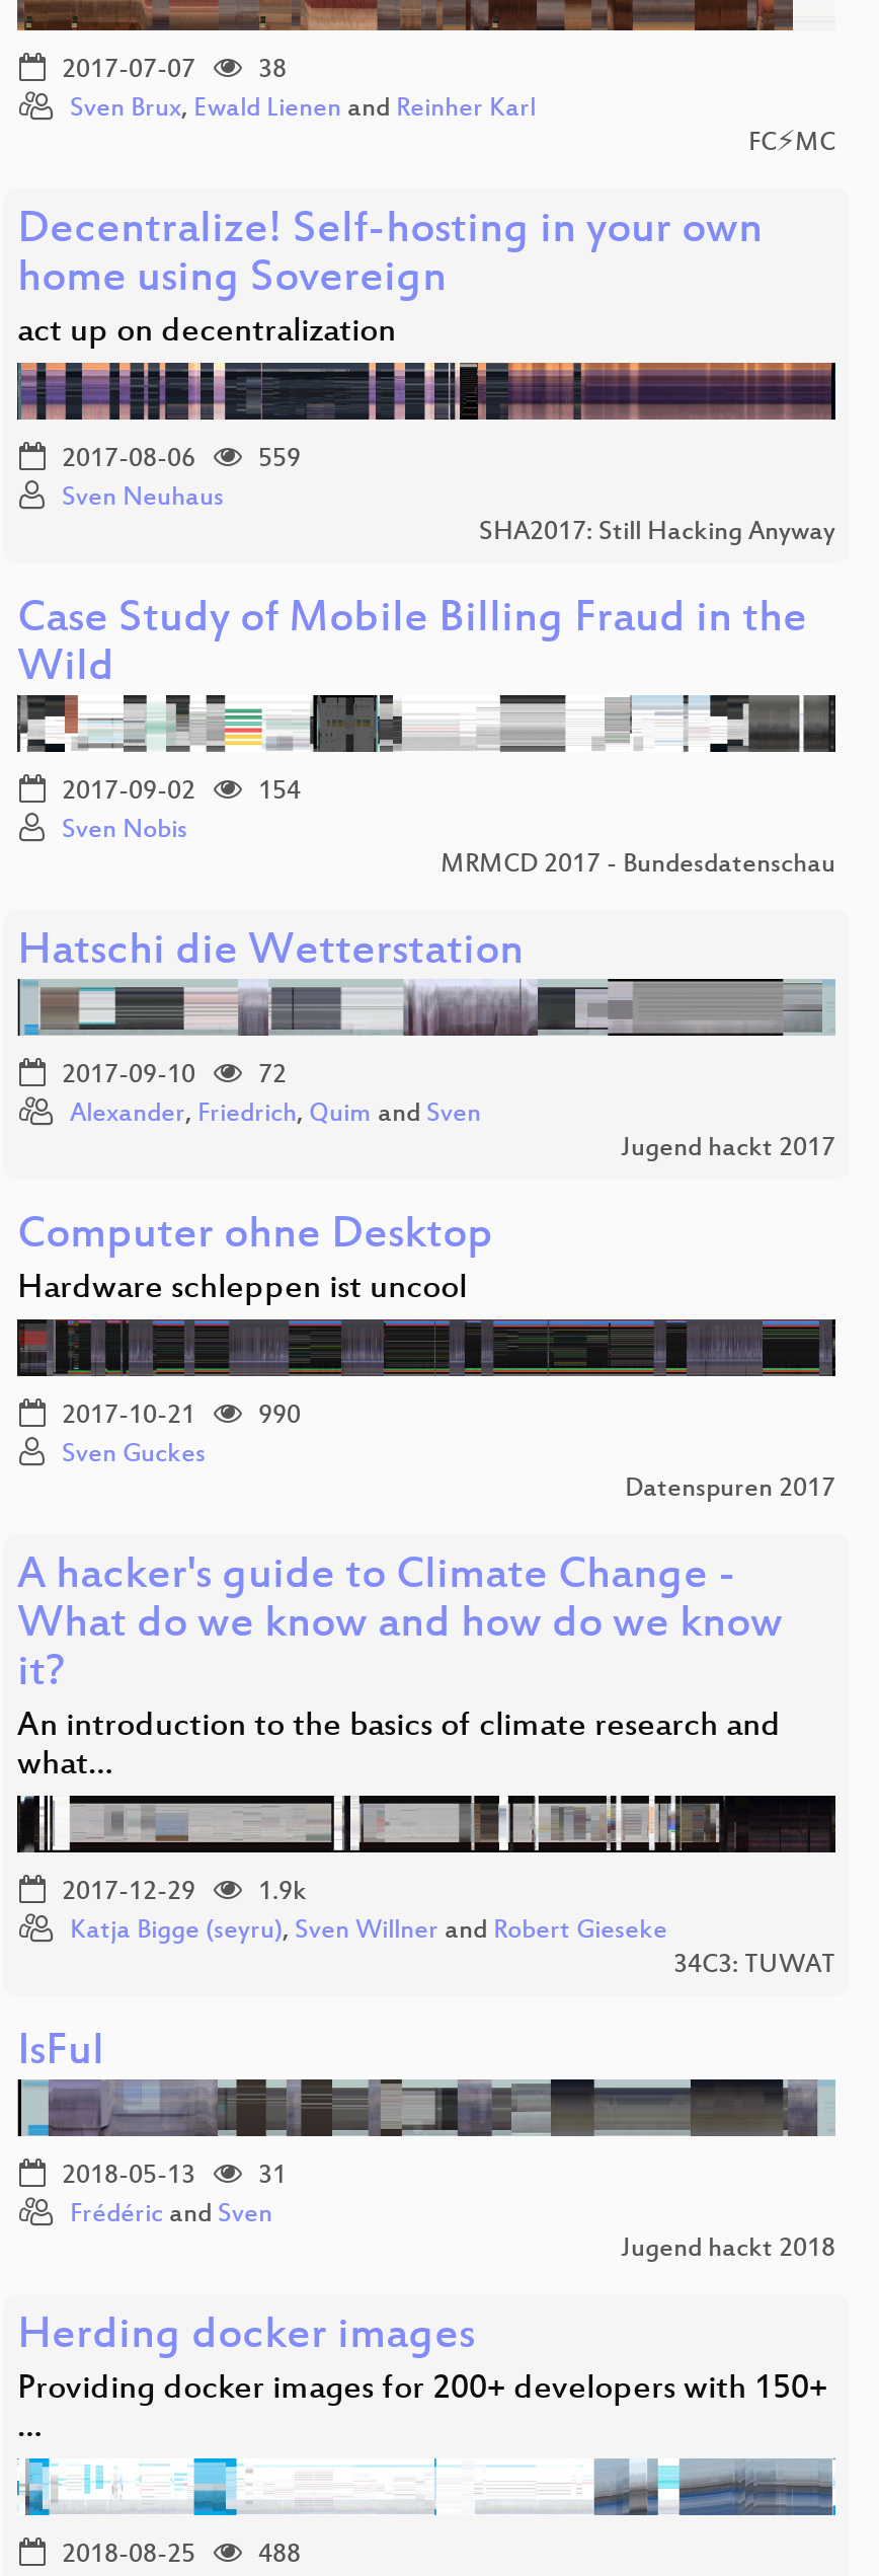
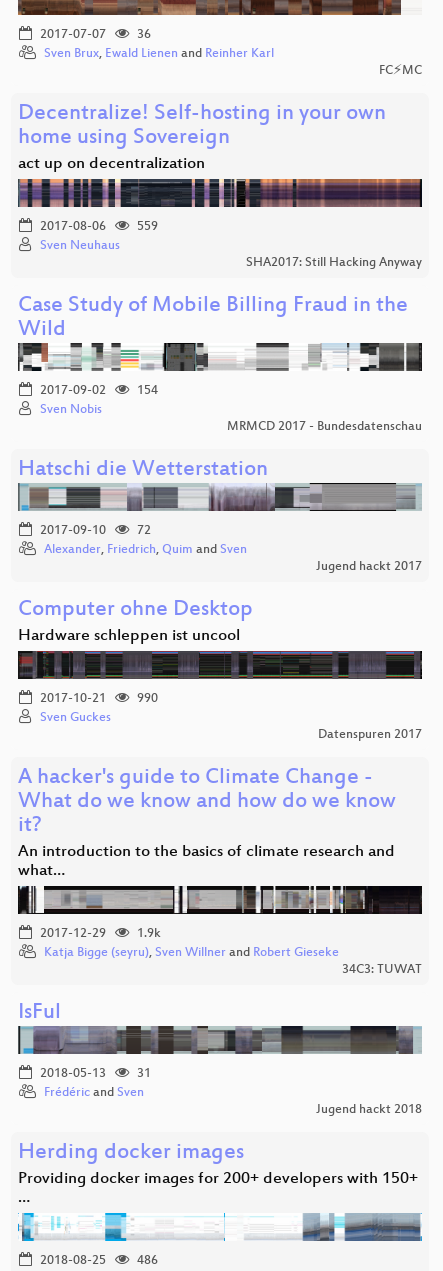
[56,56,287,84] 2017-07-07 38 -> [37,27,151,41] 2017-07-07 36
[56,2541,301,2569] 2018-08-25 488 -> [37,1253,158,1267] 2018-08-25 486

